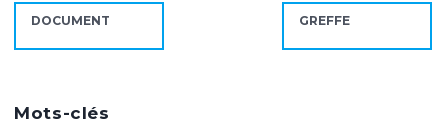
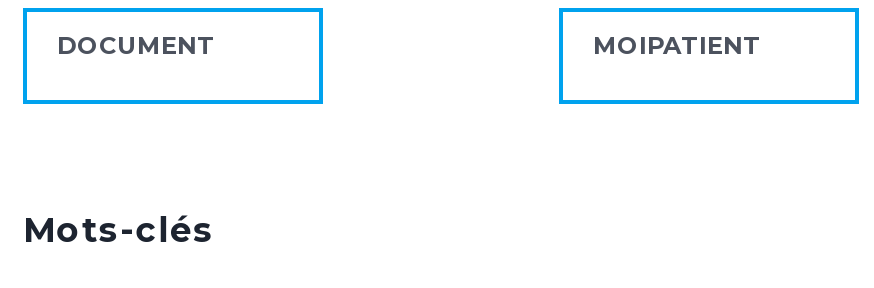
[299,13,350,28] GREFFE -> [593,30,761,60] MOIPATIENT

